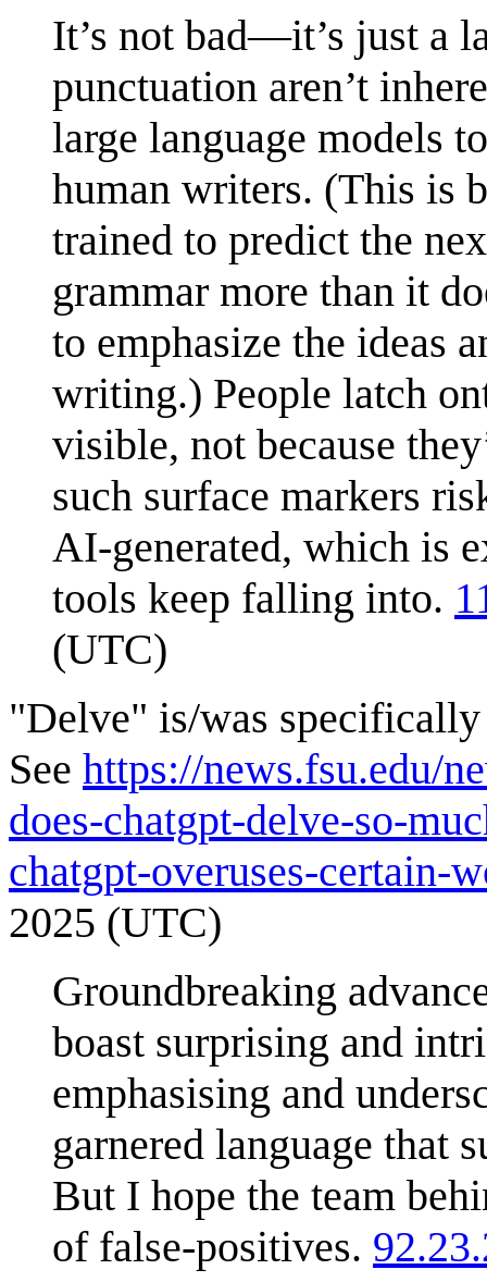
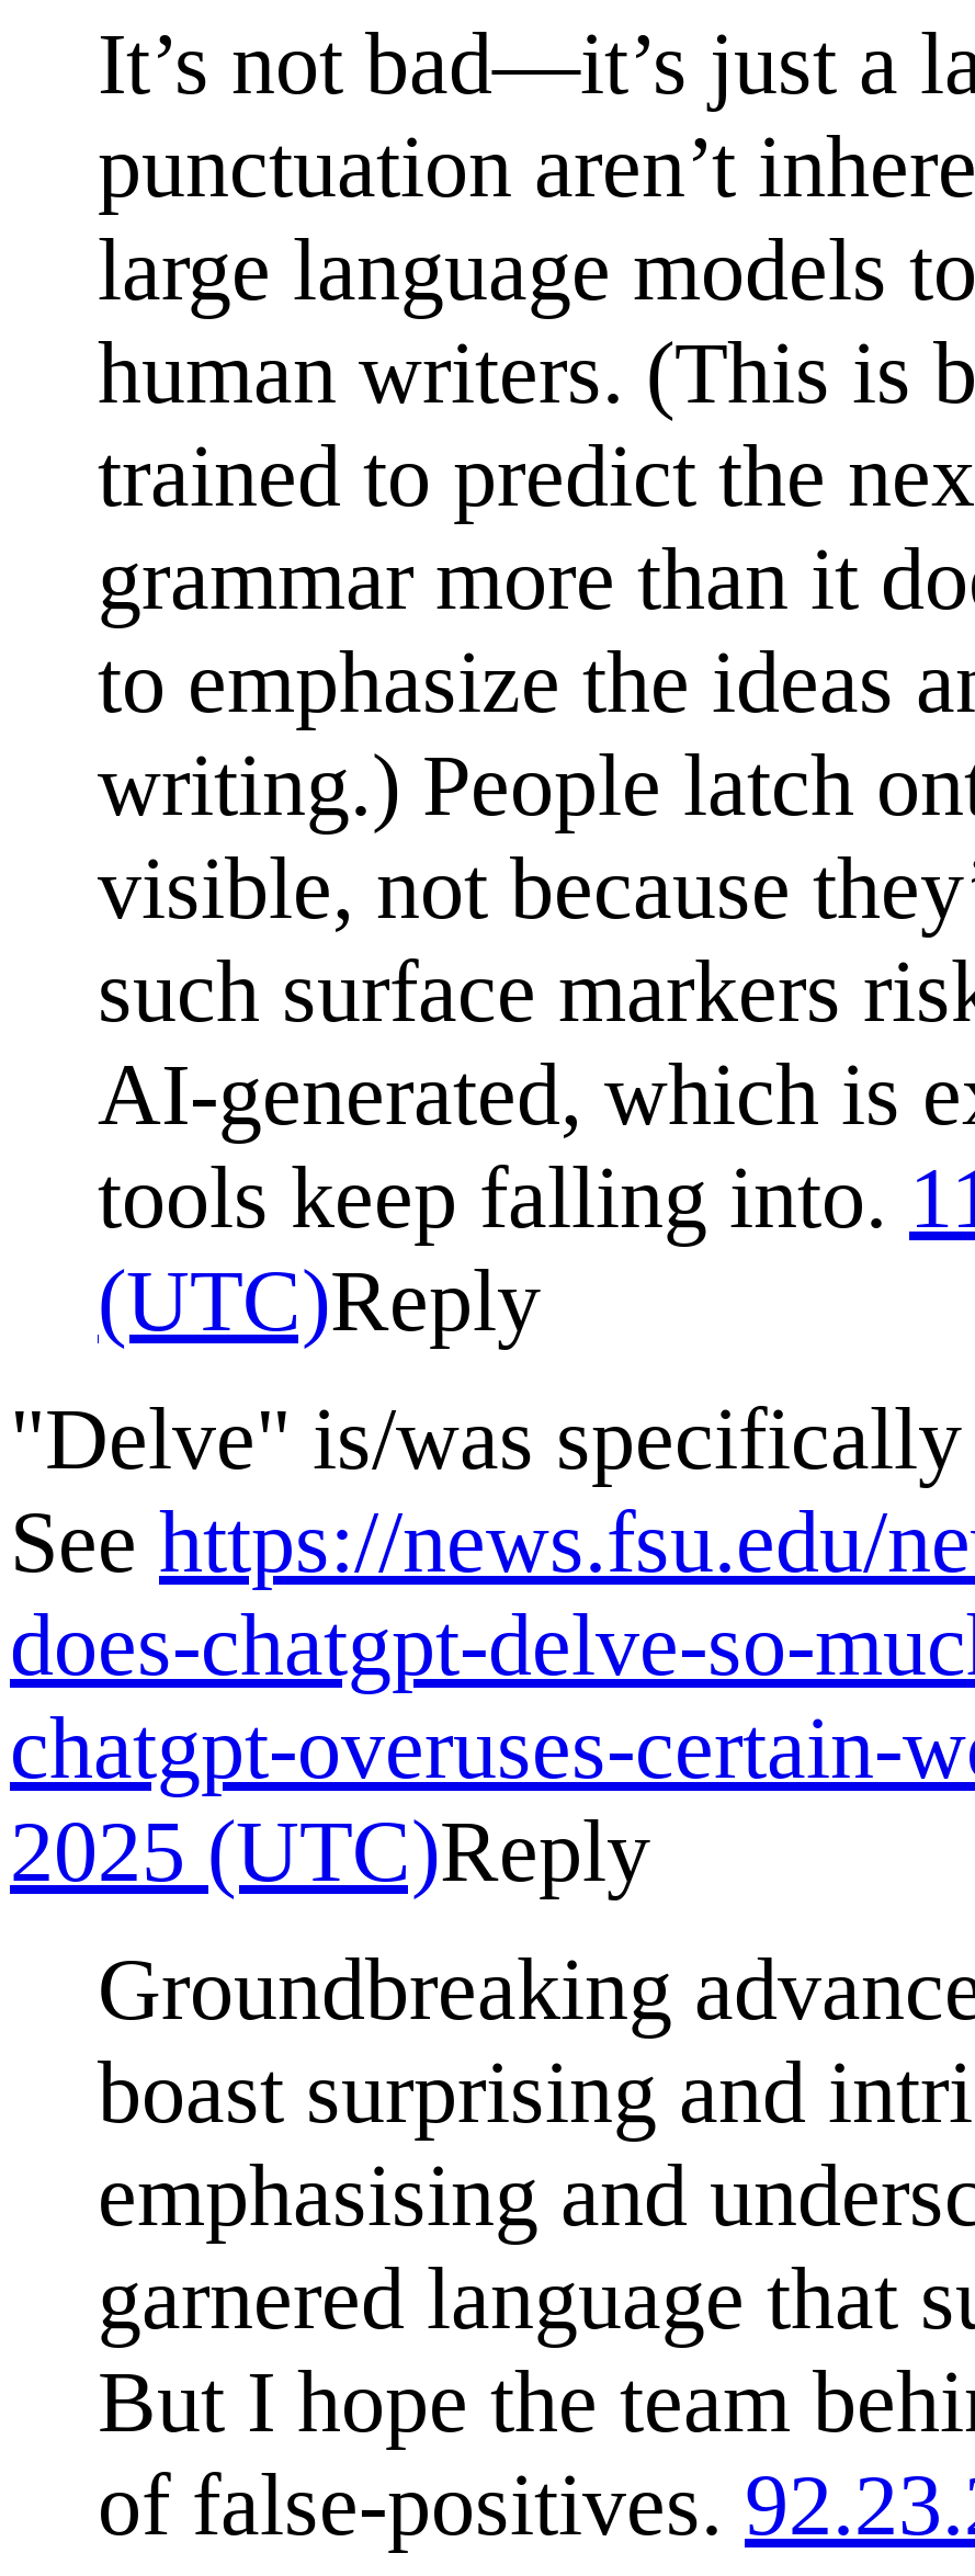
[52,625,167,674] (UTC) -> [98,1251,541,1350] (UTC)Reply
[9,898,222,947] 2025 (UTC) -> [10,1802,650,1900] 2025 (UTC)Reply

